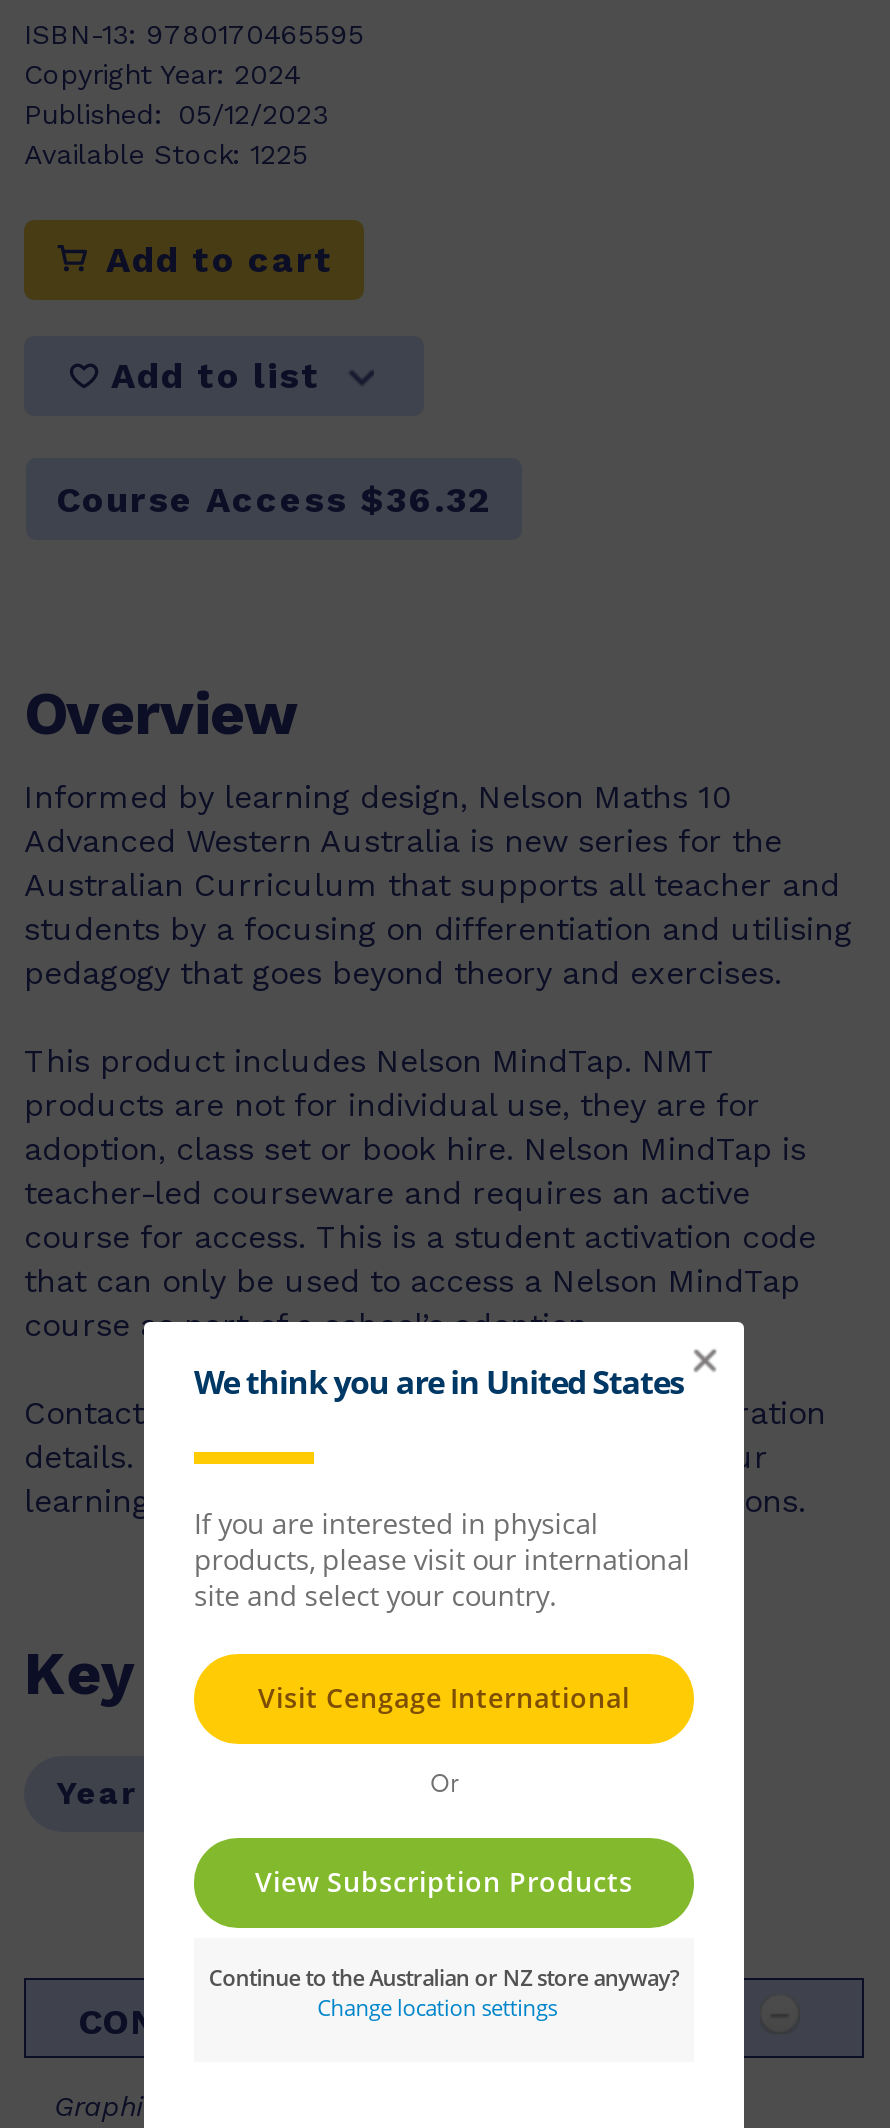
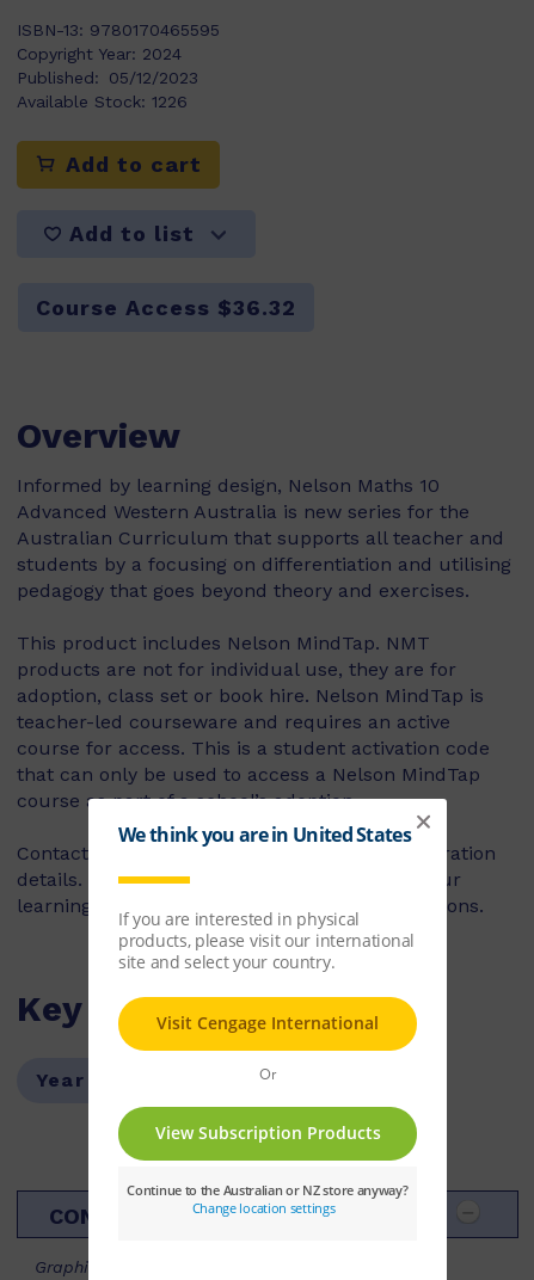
[24,138,308,170] Available Stock: 1225 -> [17,92,188,111] Available Stock: 1226

